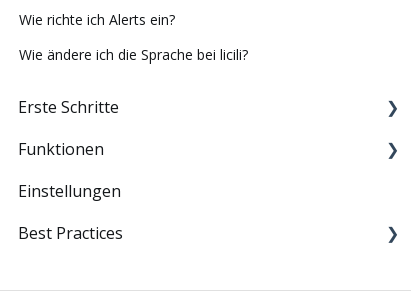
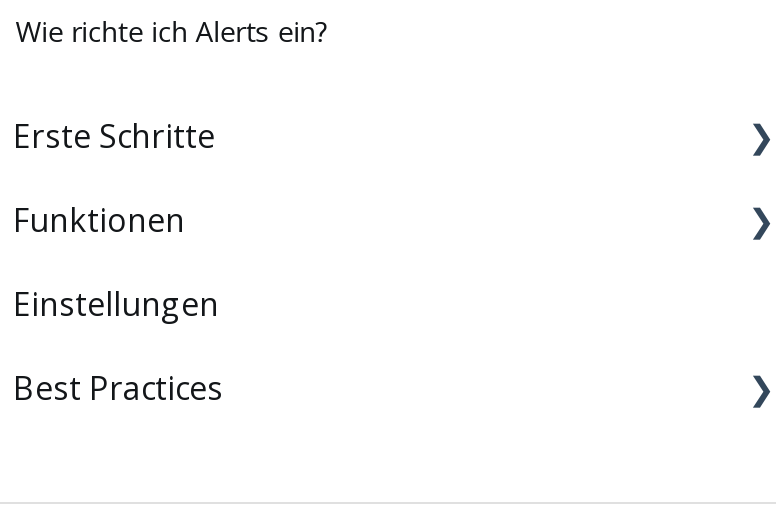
[19,45,248,64] Wie ändere ich die Sprache bei licili? -> none

